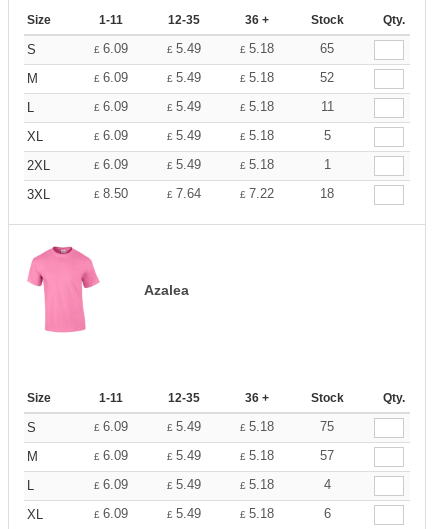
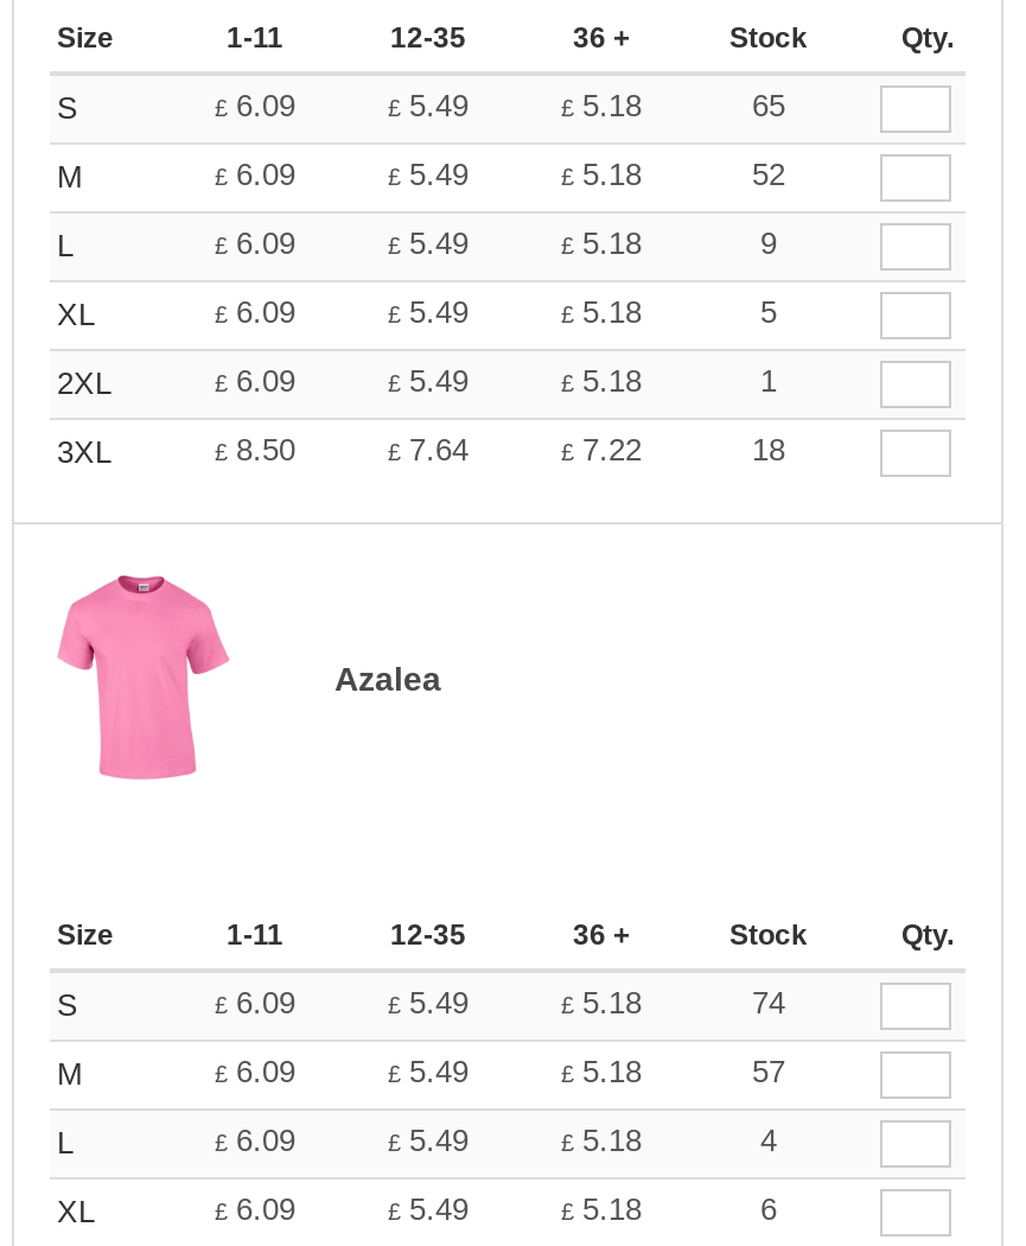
[320,99,333,114] 11 -> [760,226,777,262] 9
[320,419,334,434] 75 -> [752,986,785,1021] 74

